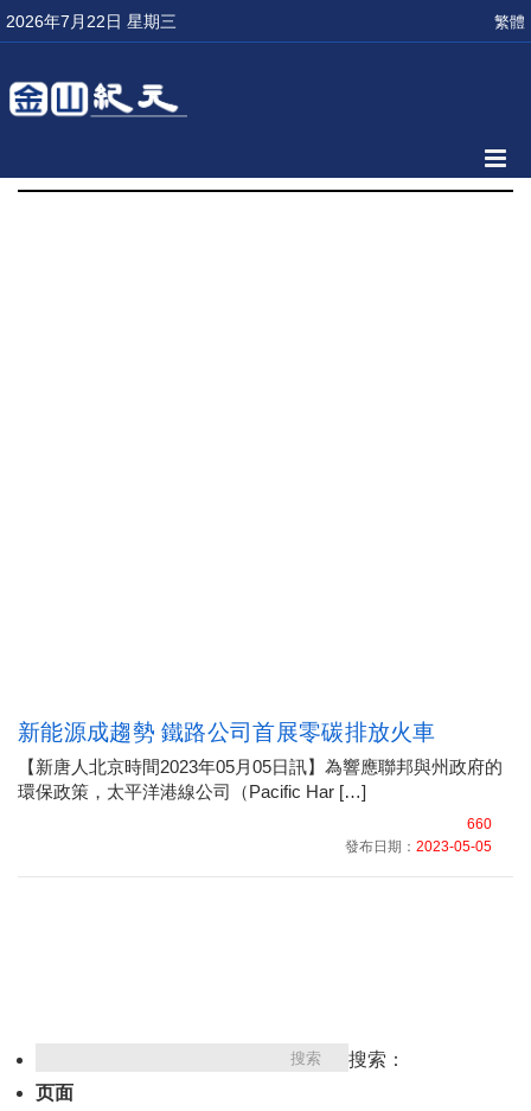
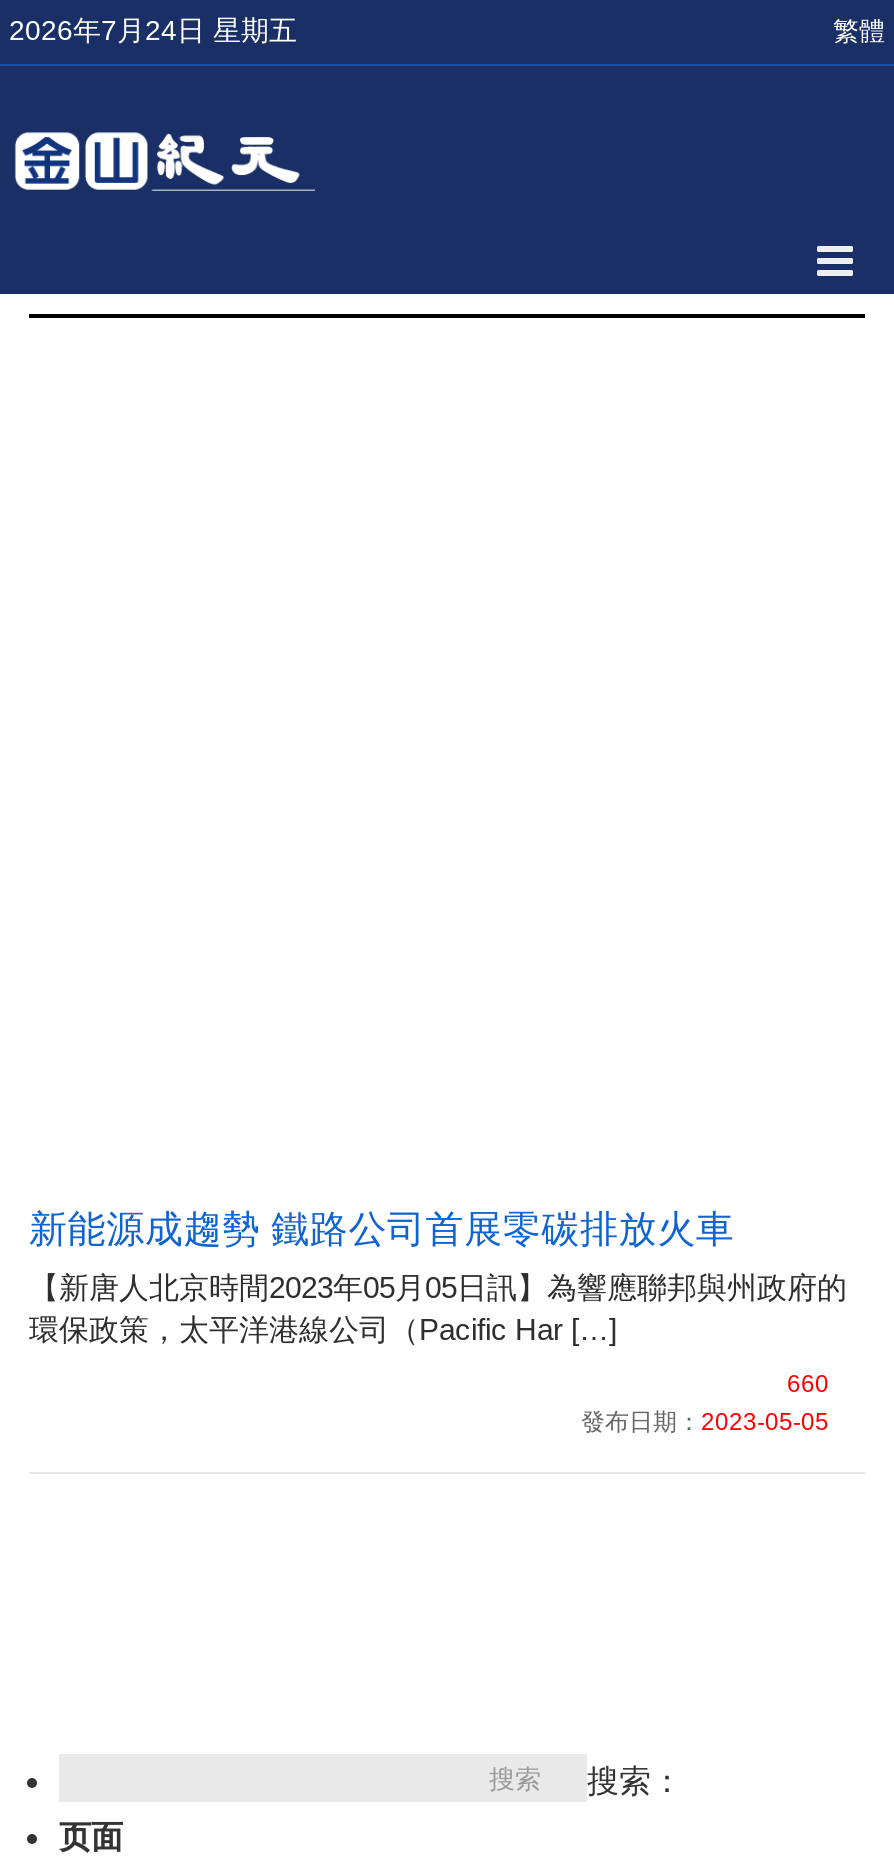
[6,12,177,31] 2026年7月22日 星期三 -> [9,14,297,46] 2026年7月24日 星期五

